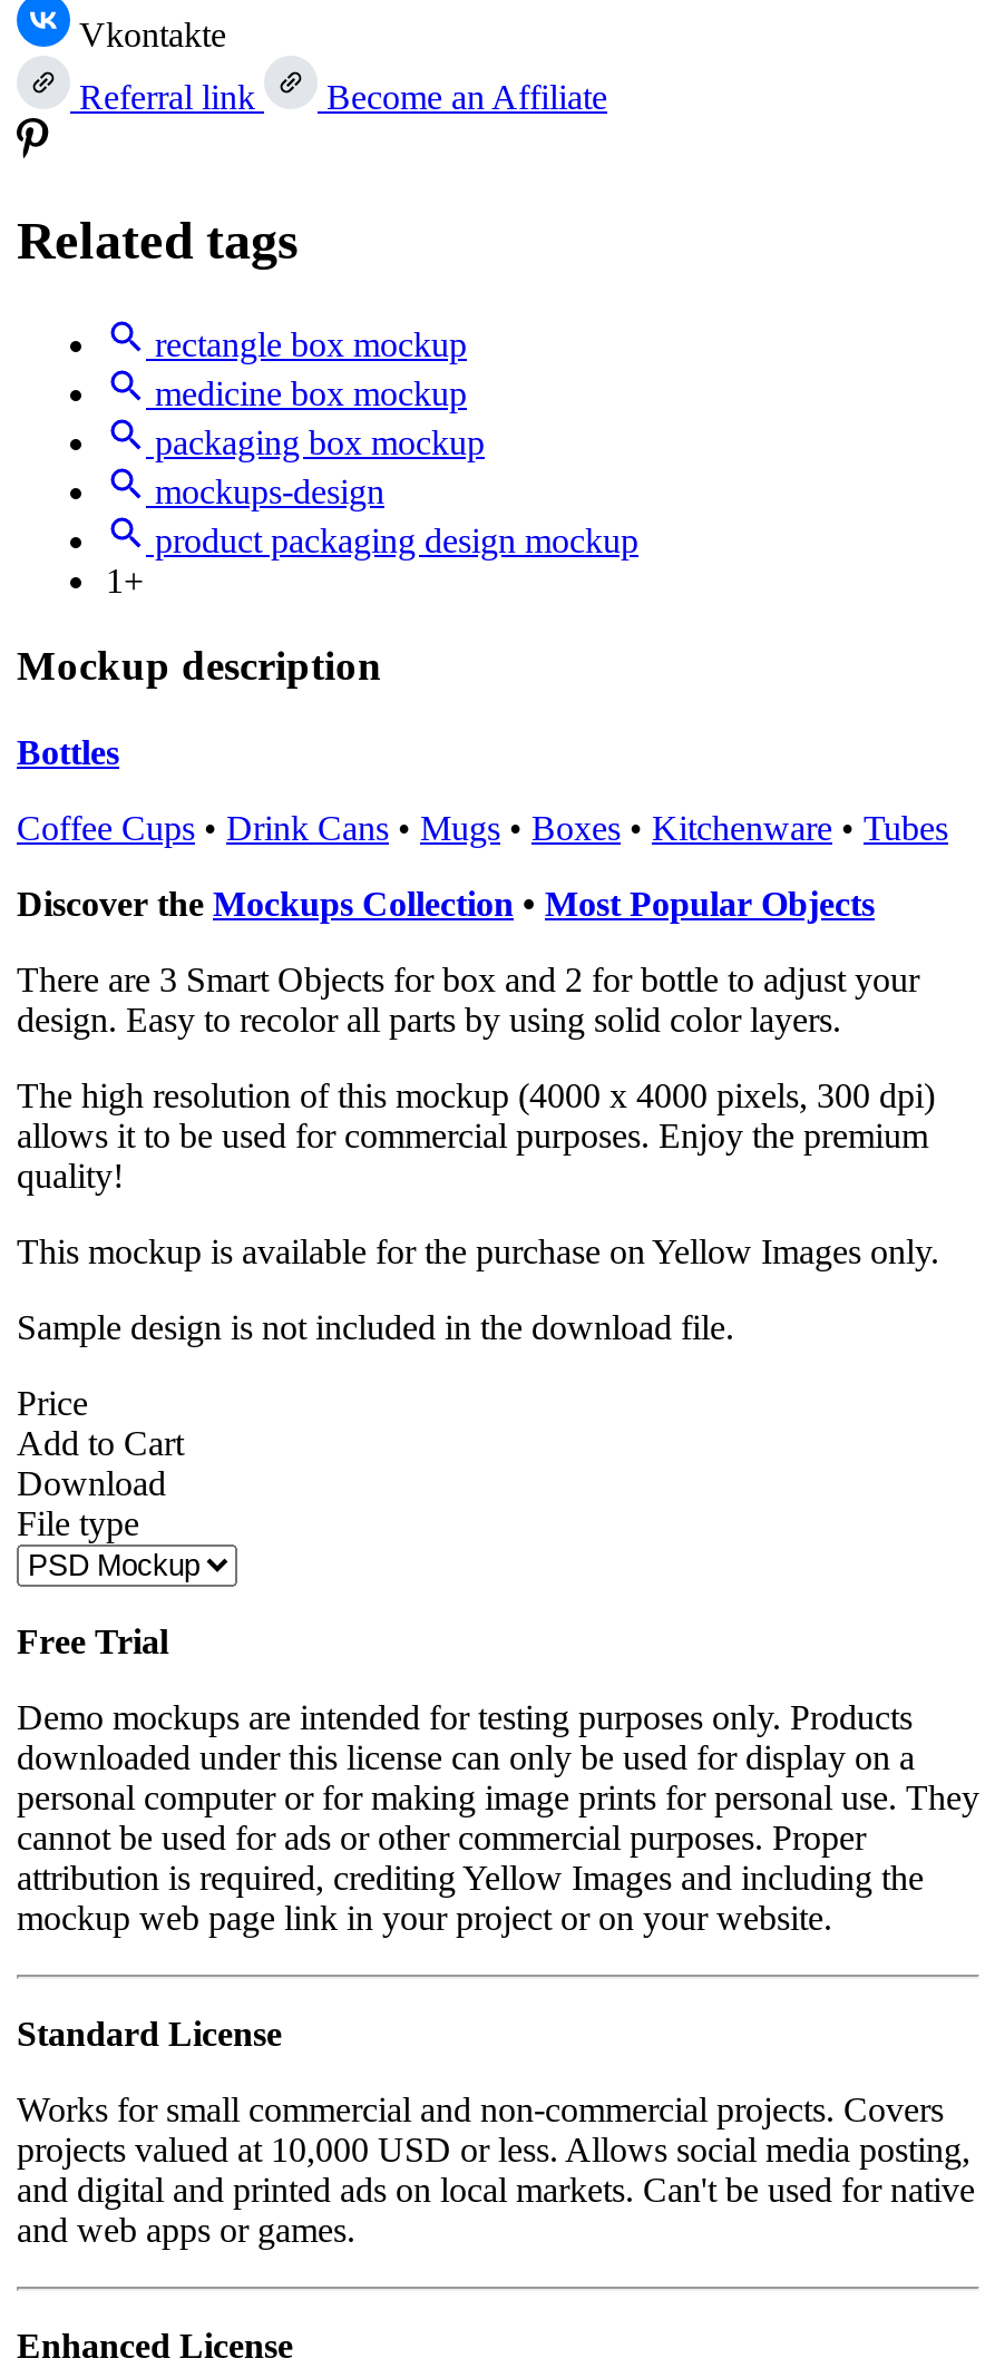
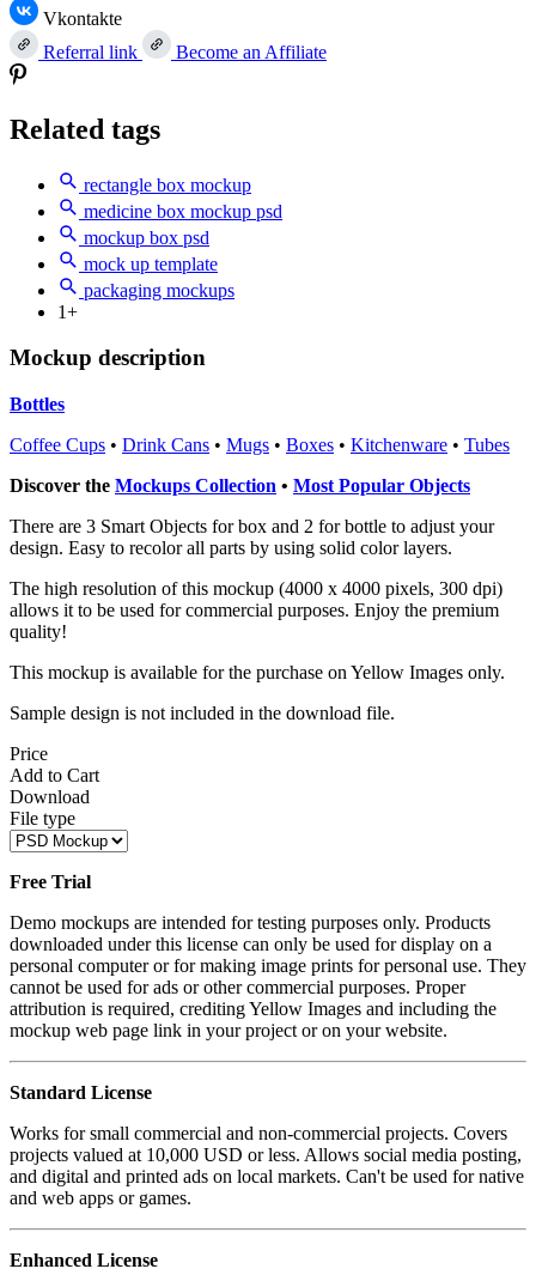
[146,374,638,559] medicine box mockup | packaging box mockup | mockups-design | product packaging design mockup -> [79,201,282,300] medicine box mockup psd | mockup box psd | mock up template | packaging mockups

